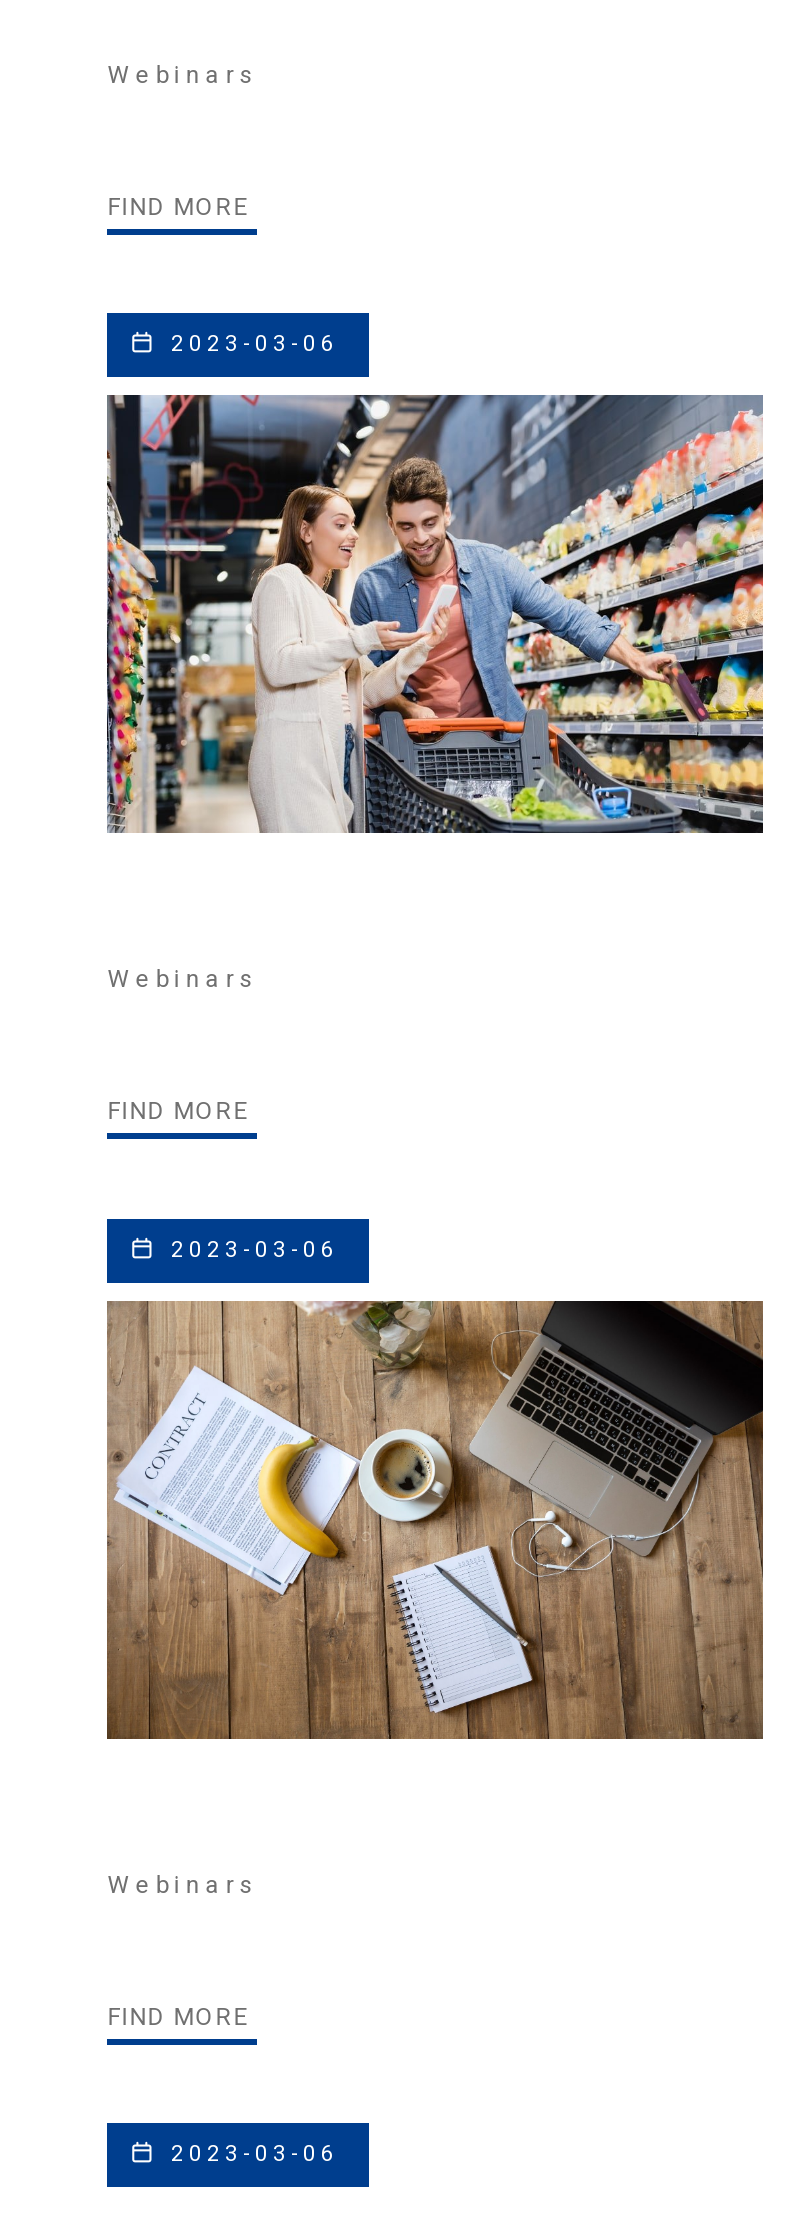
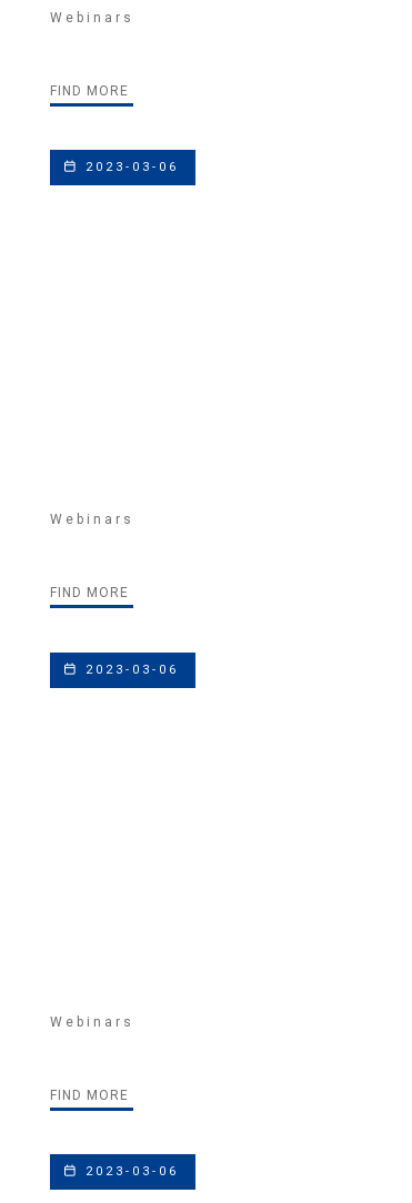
[105,393,765,835] [image] -> none
[105,1299,765,1741] [image] -> none

